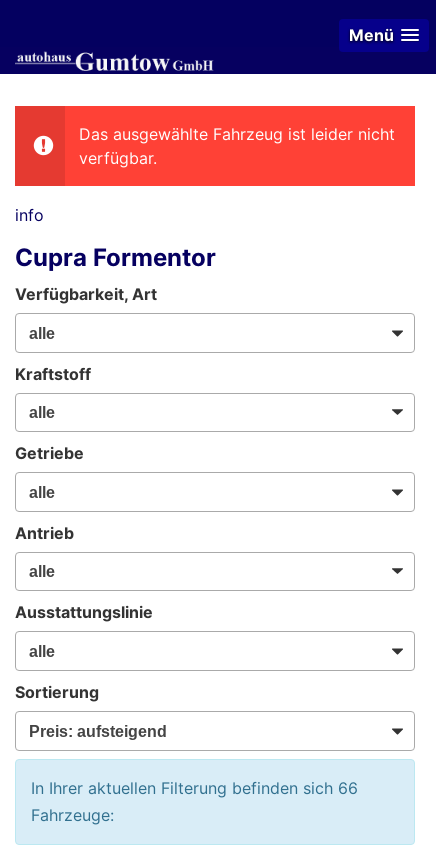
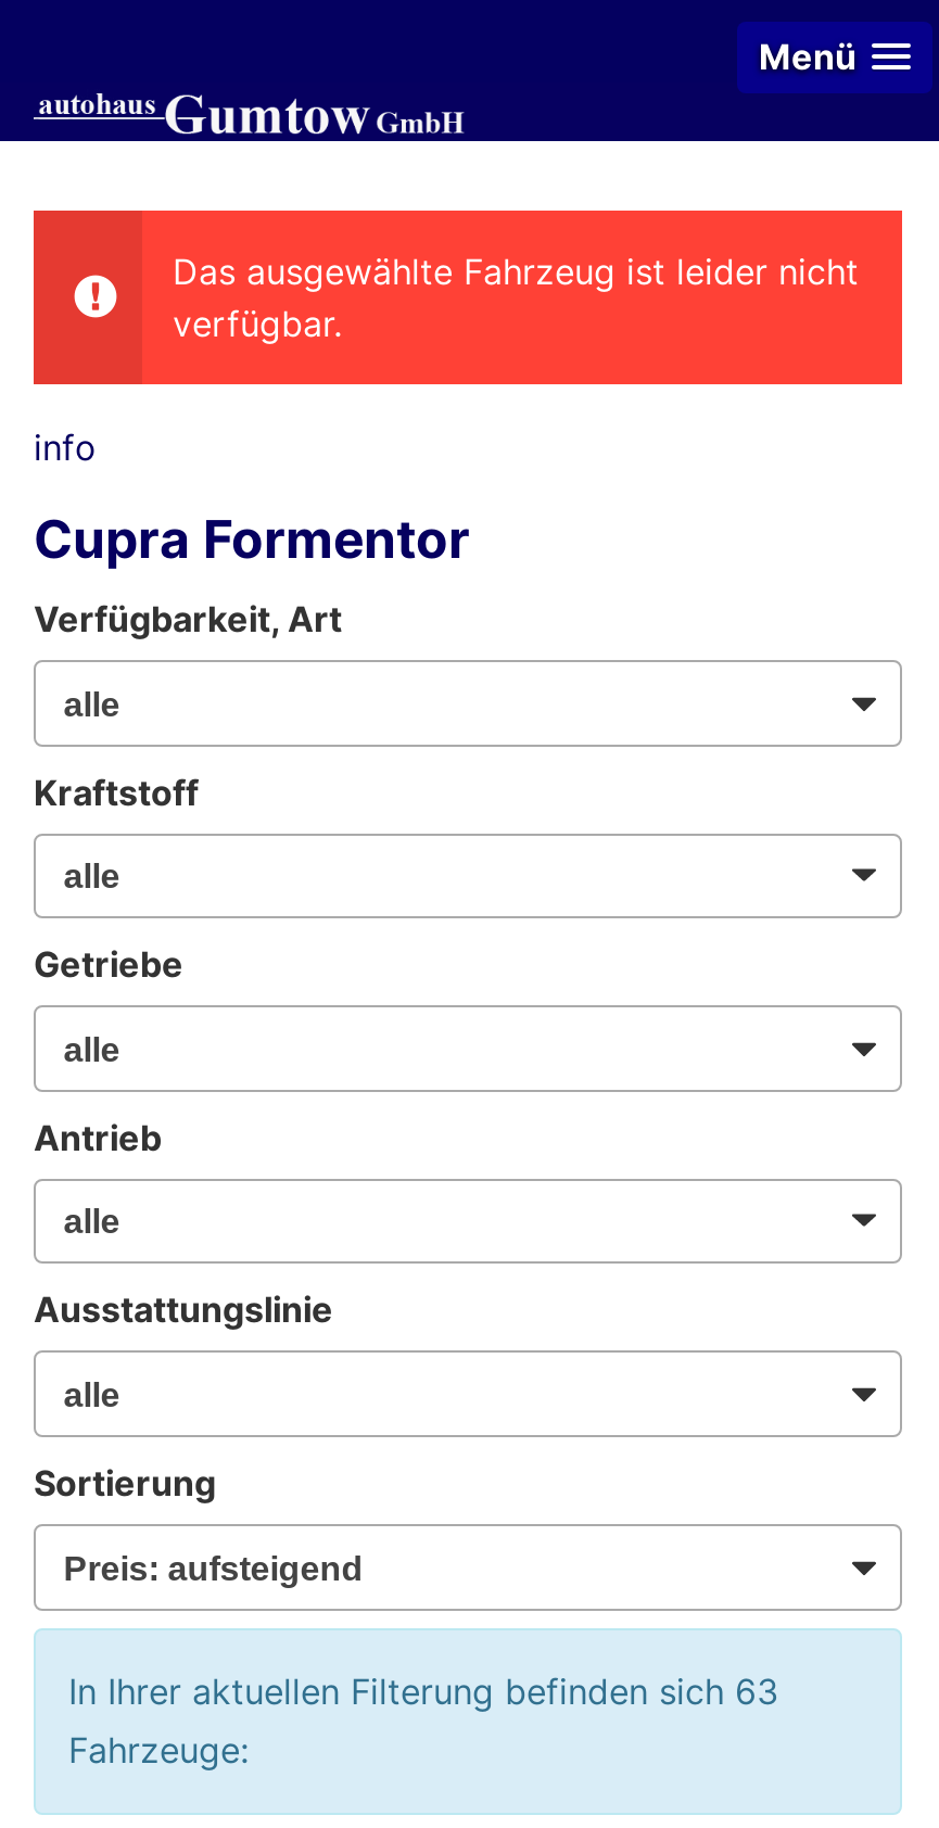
[31,778,358,798] In Ihrer aktuellen Filterung befinden sich 66 -> [68,1669,778,1712] In Ihrer aktuellen Filterung befinden sich 63

